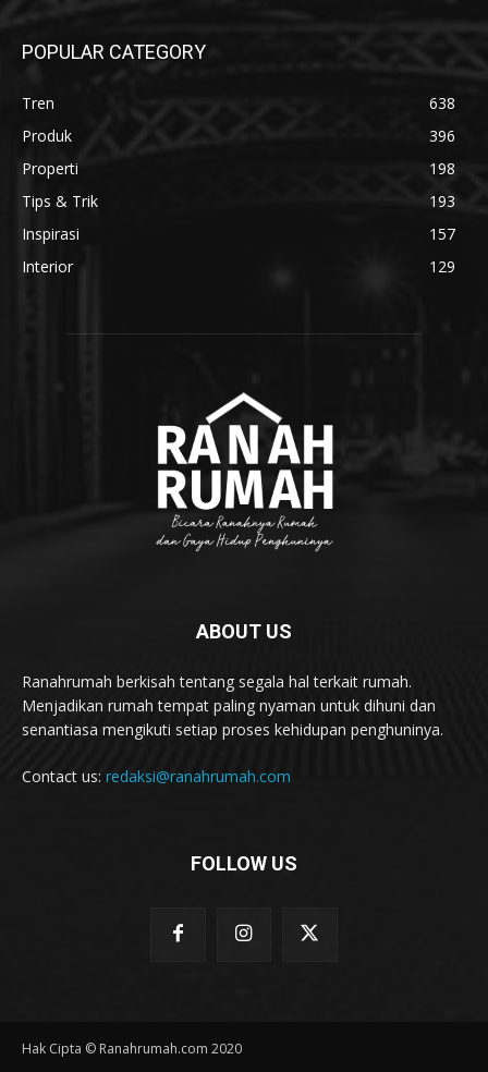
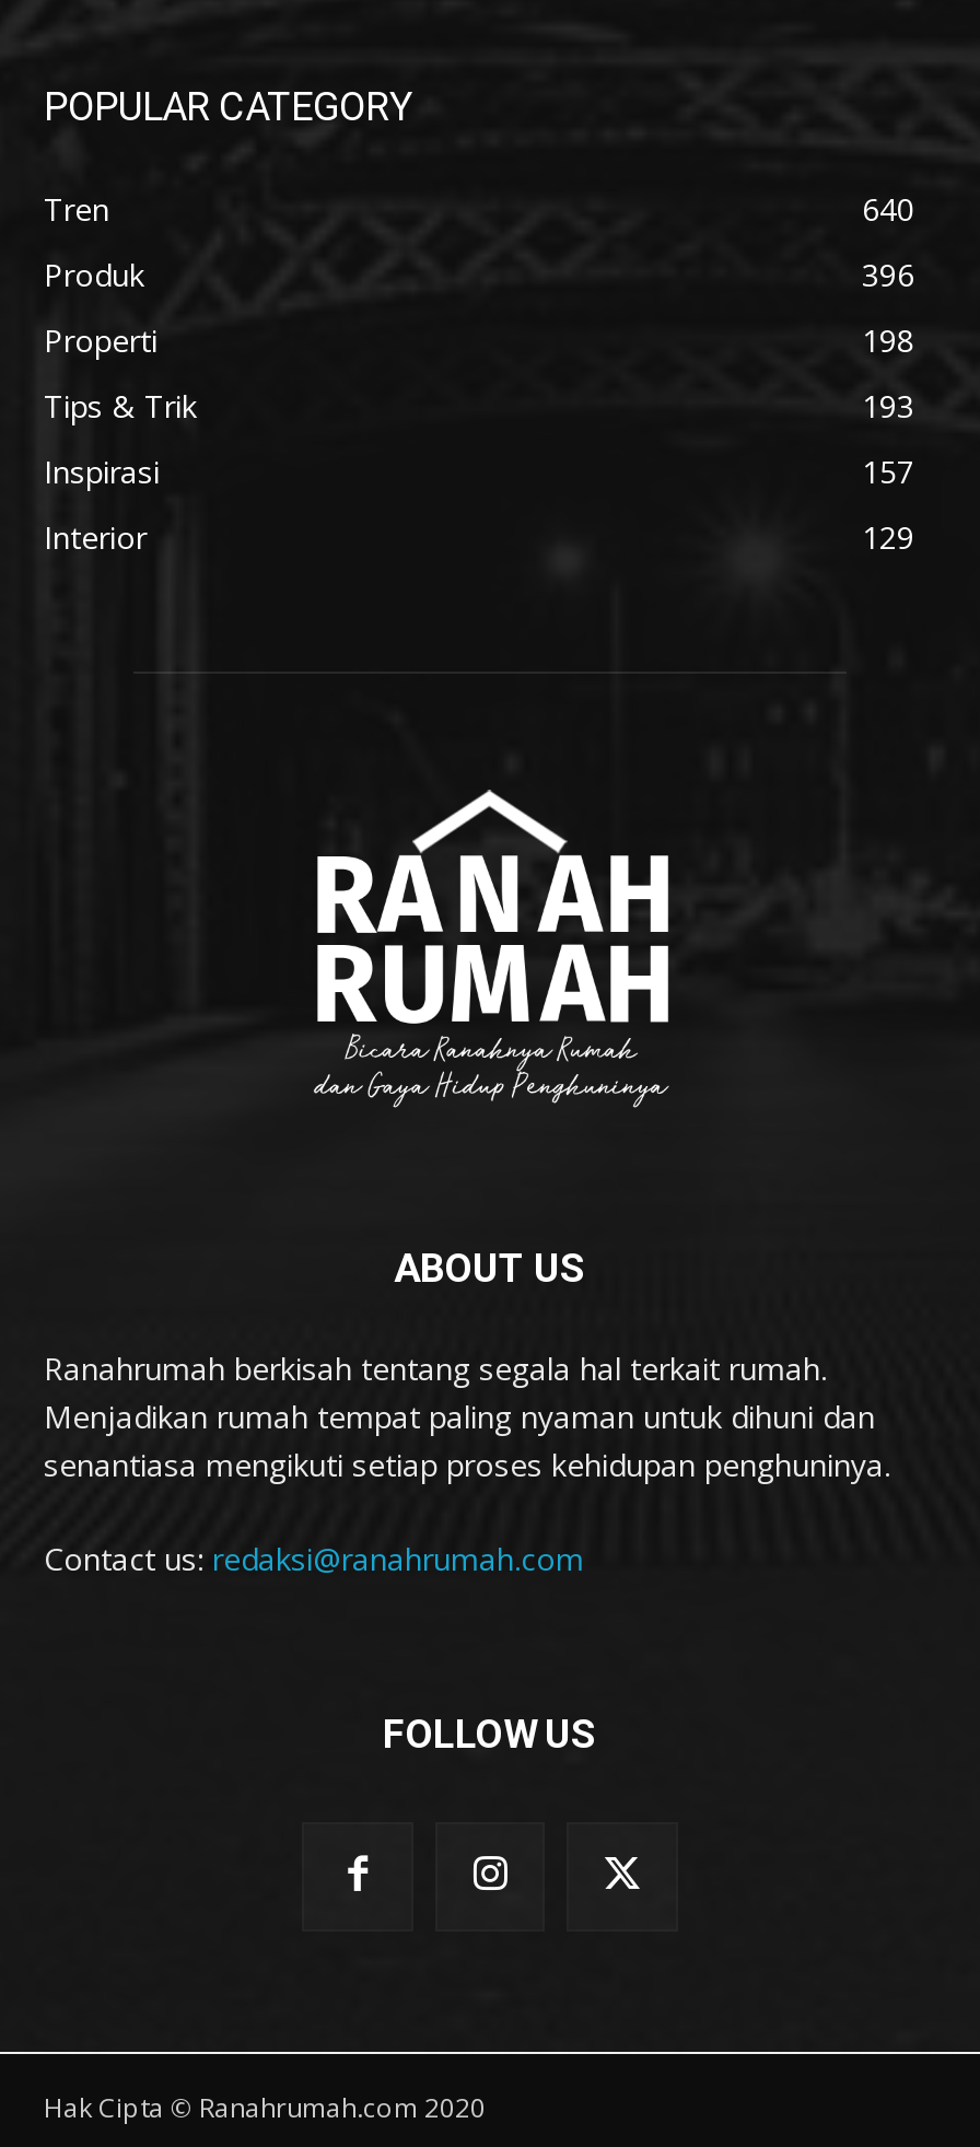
[429,93,455,114] 638 -> [862,187,914,228] 640

